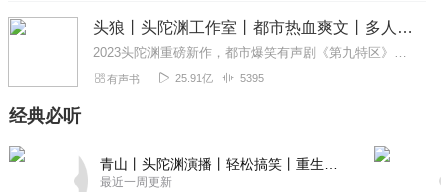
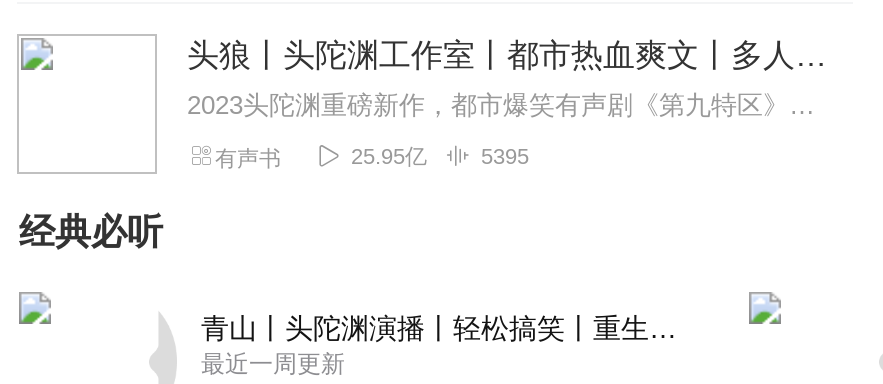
[175,72,213,84] 25.91亿 -> [351,144,427,168] 25.95亿

